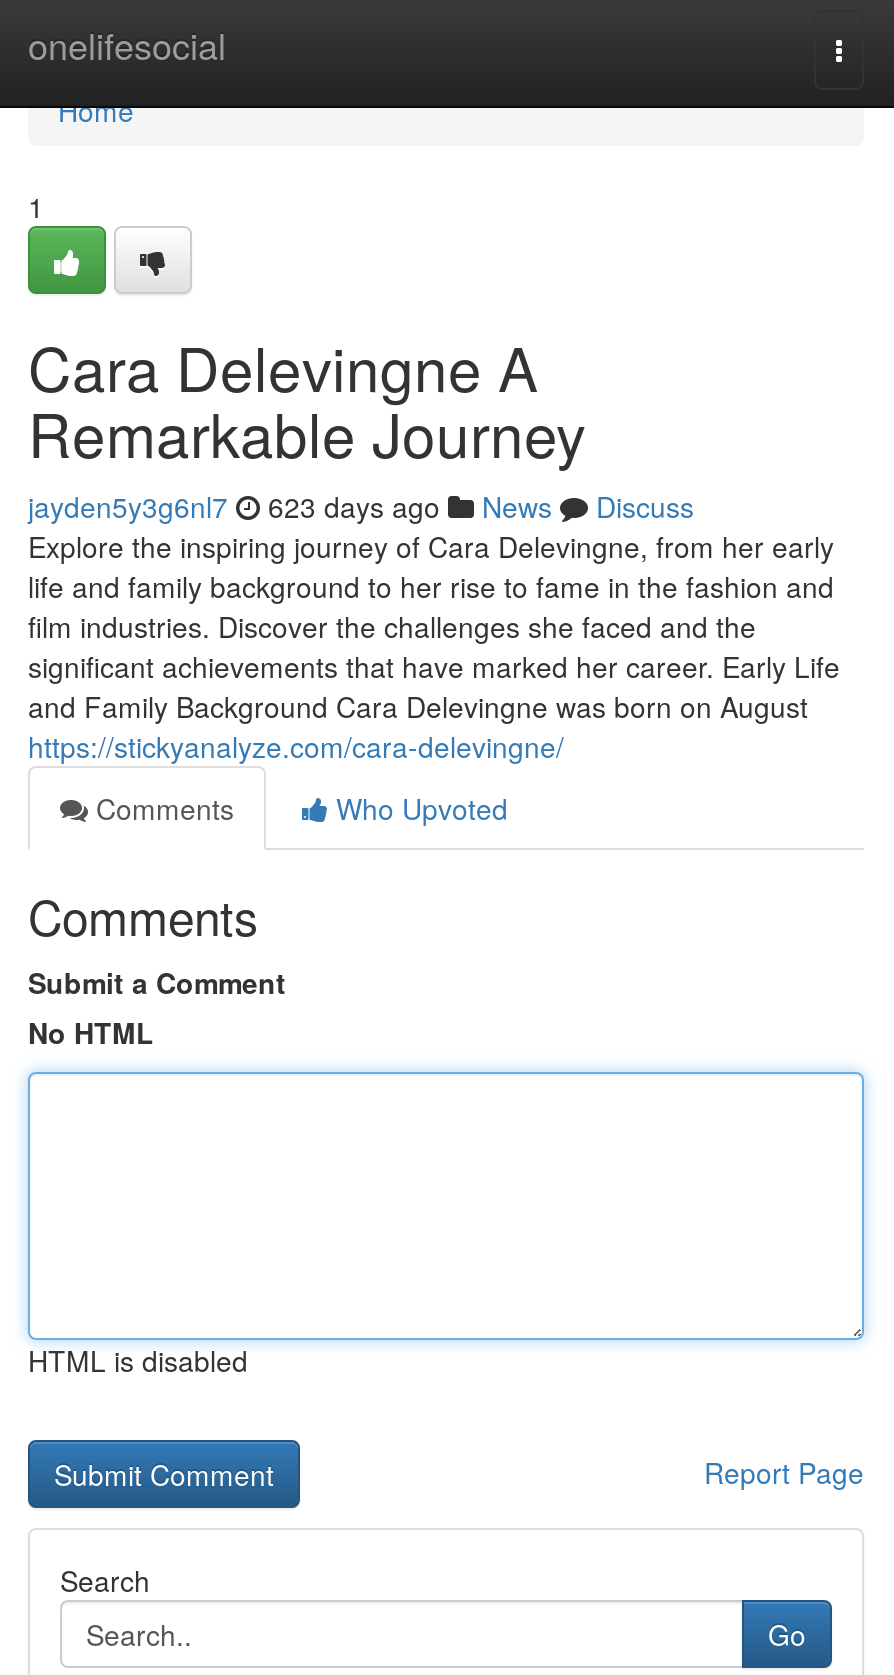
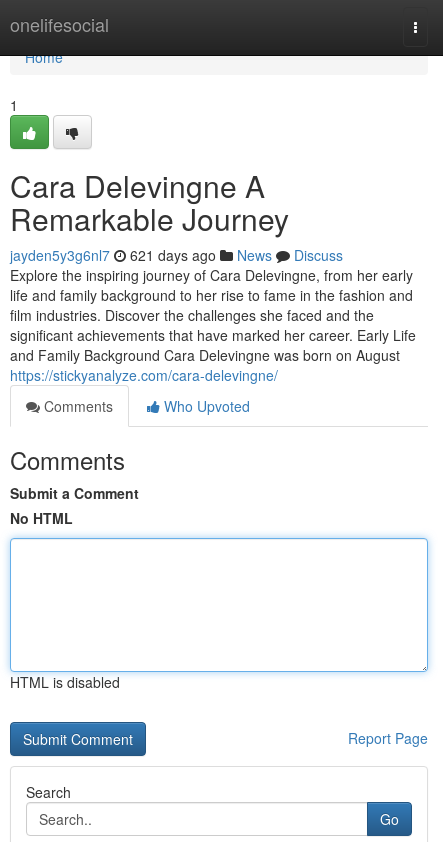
[28,486,694,526] jayden5y3g6nl7 623 days ago News Discuss -> [10,245,343,265] jayden5y3g6nl7 621 days ago News Discuss

